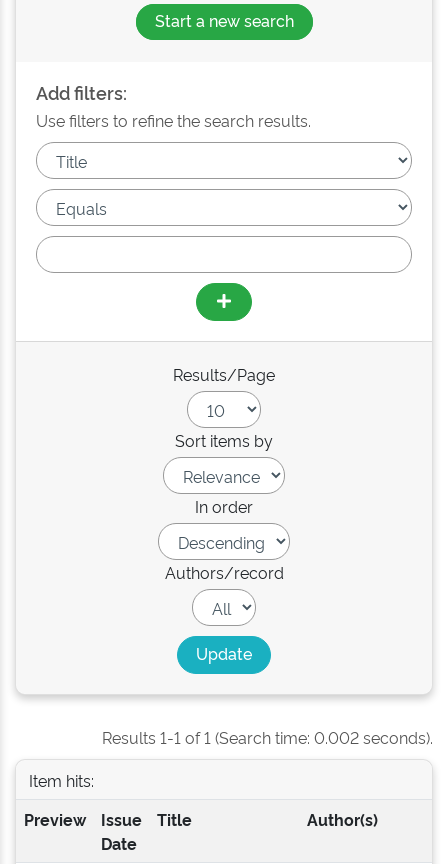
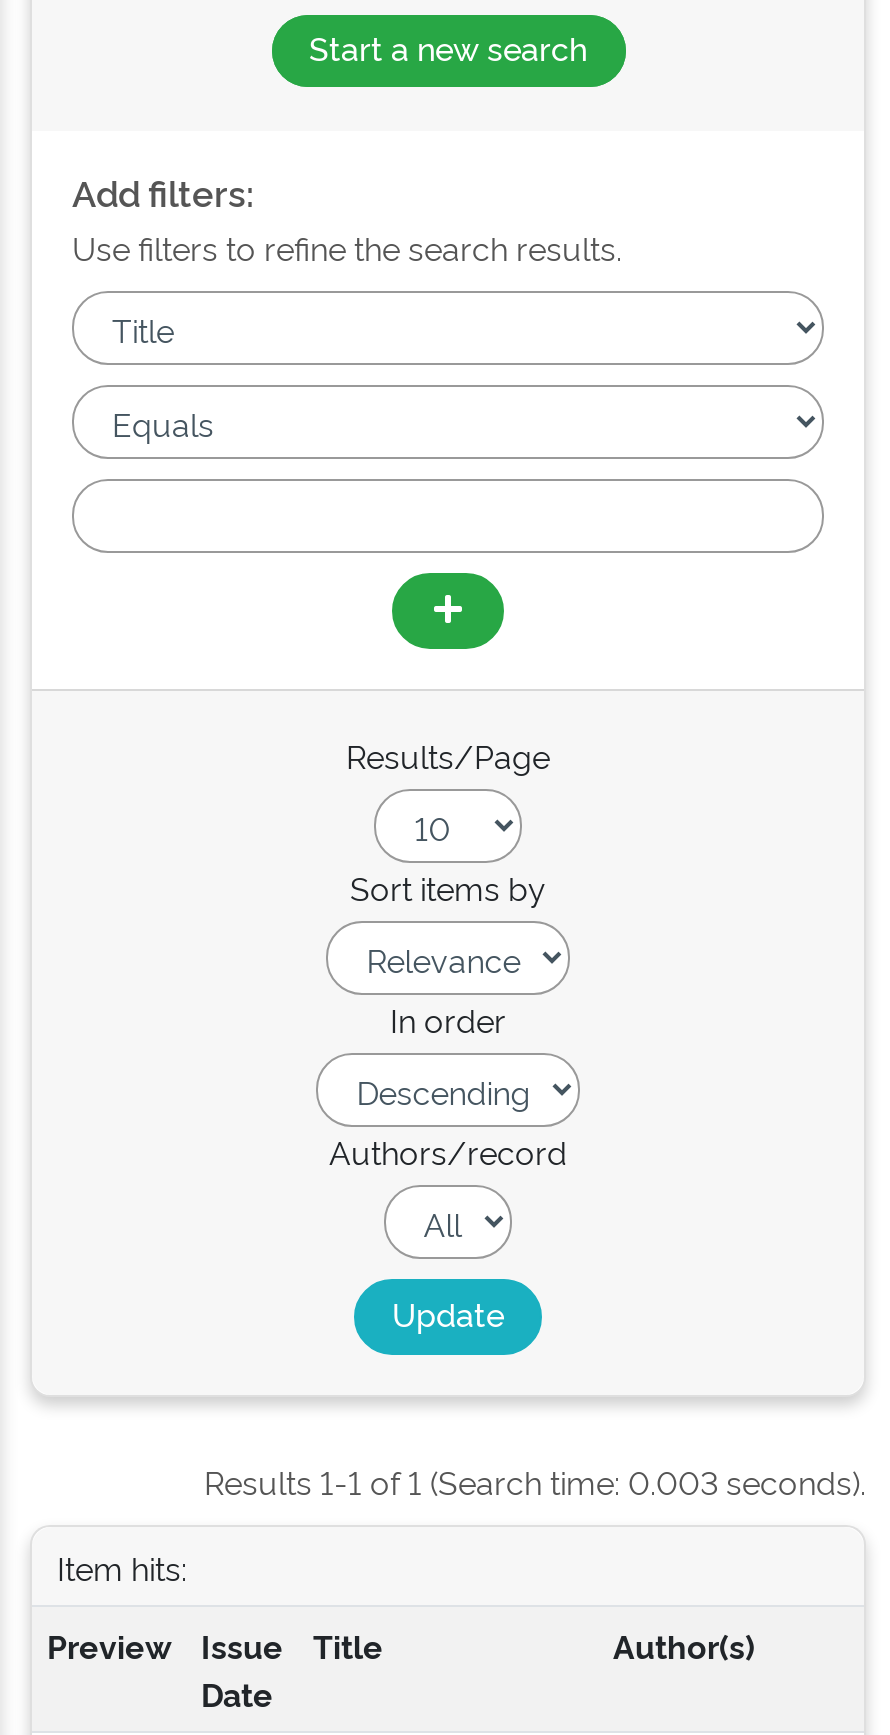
[102,726,433,748] Results 1-1 of 1 (Search time: 0.002 seconds). -> [204,1459,866,1503] Results 1-1 of 1 (Search time: 0.003 seconds).

